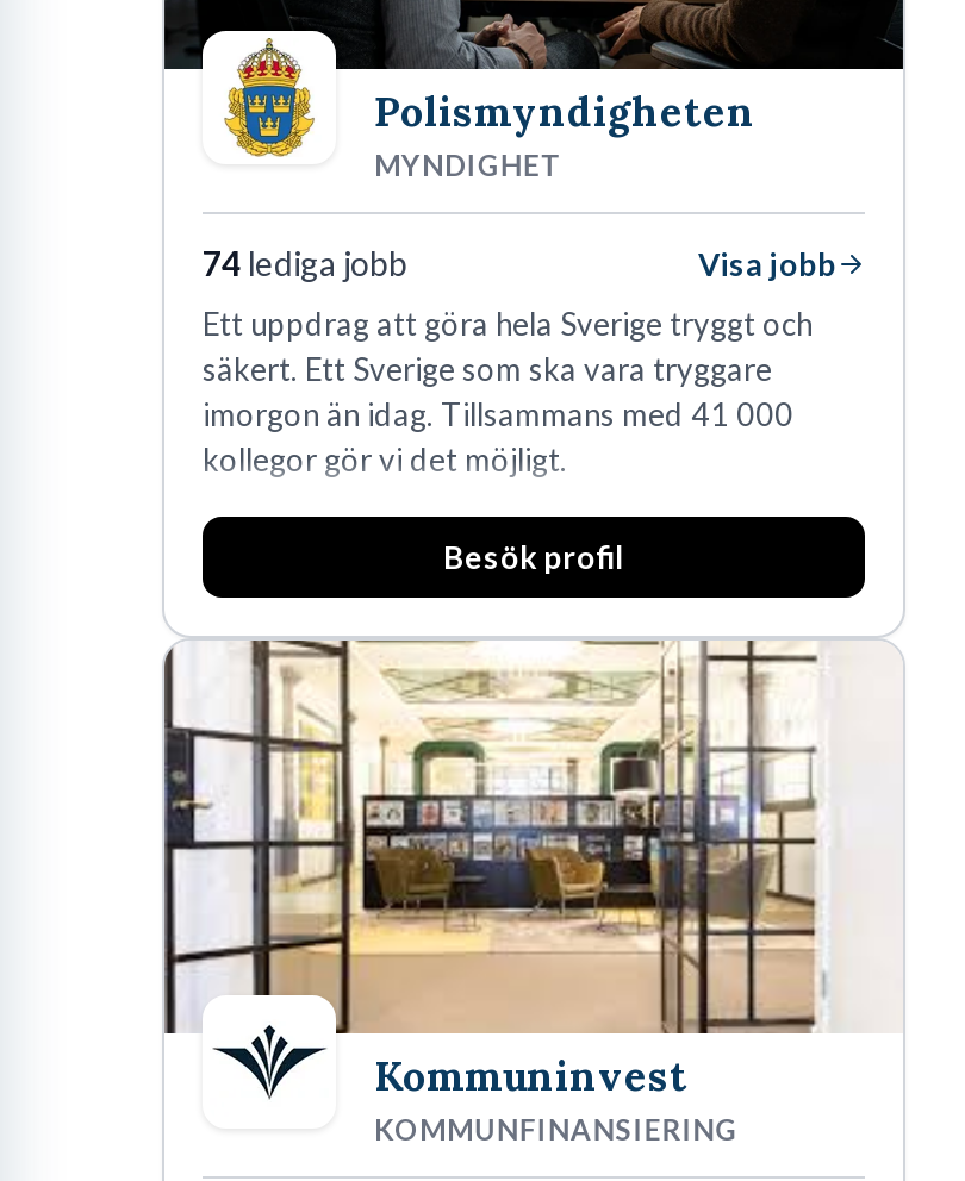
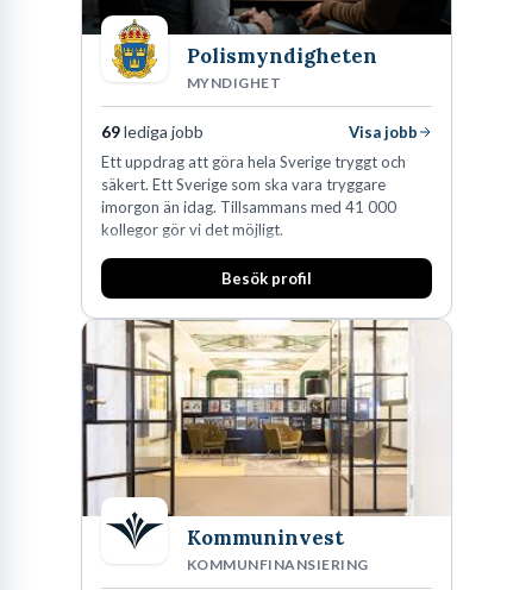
[203,242,407,283] 74 lediga jobb -> [101,121,204,141] 69 lediga jobb

